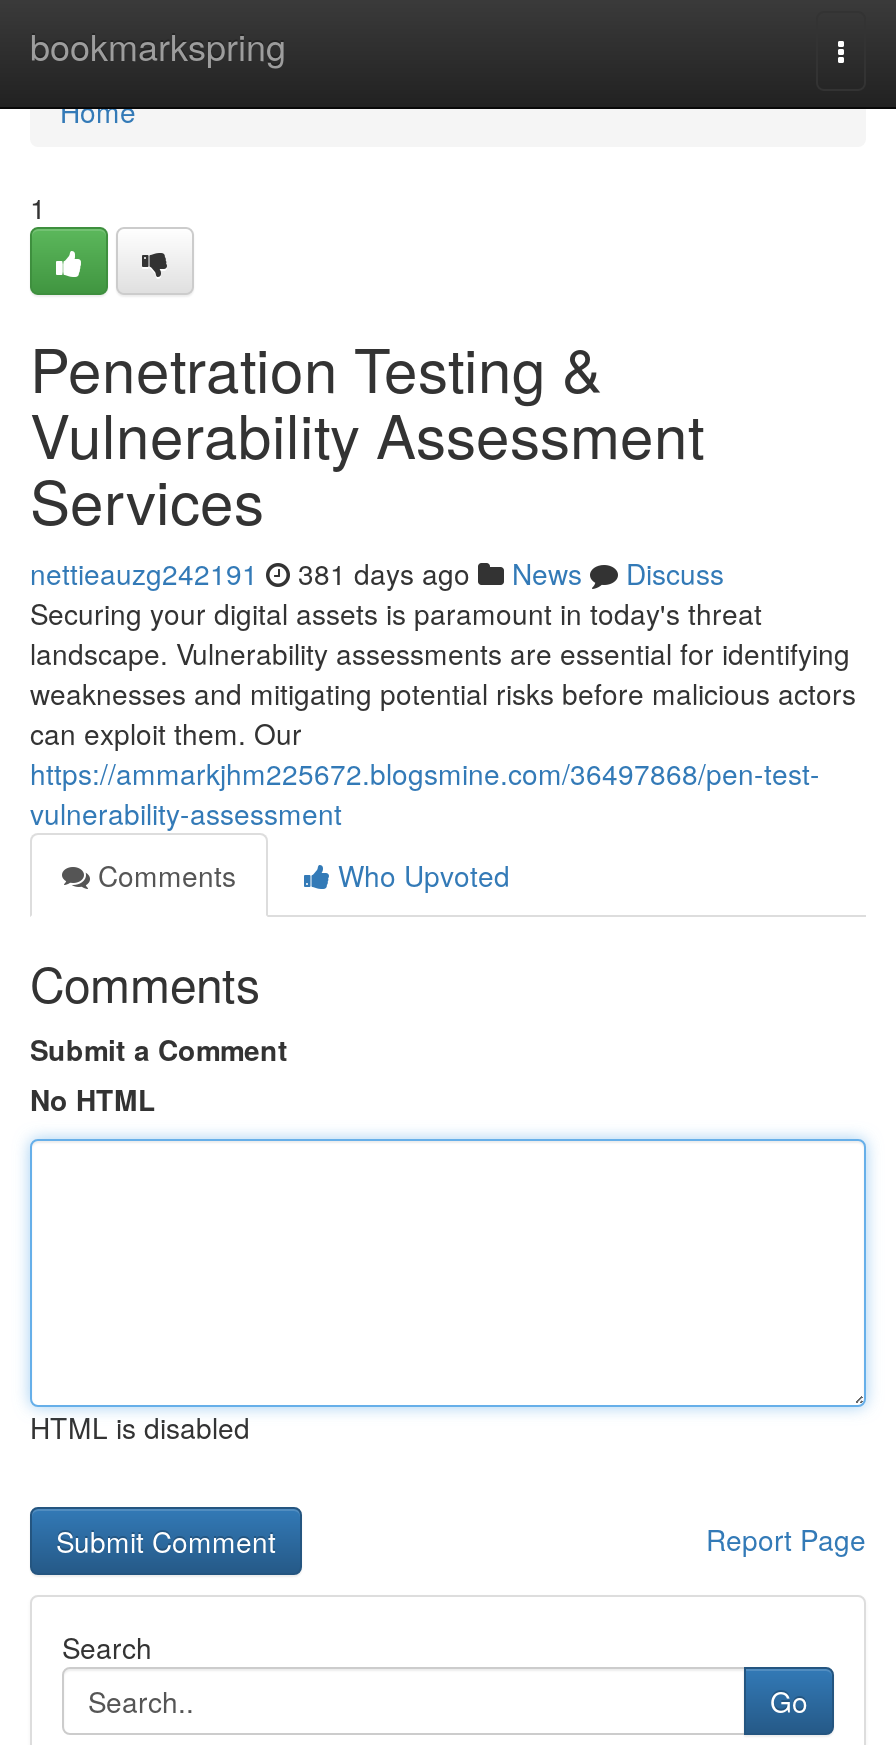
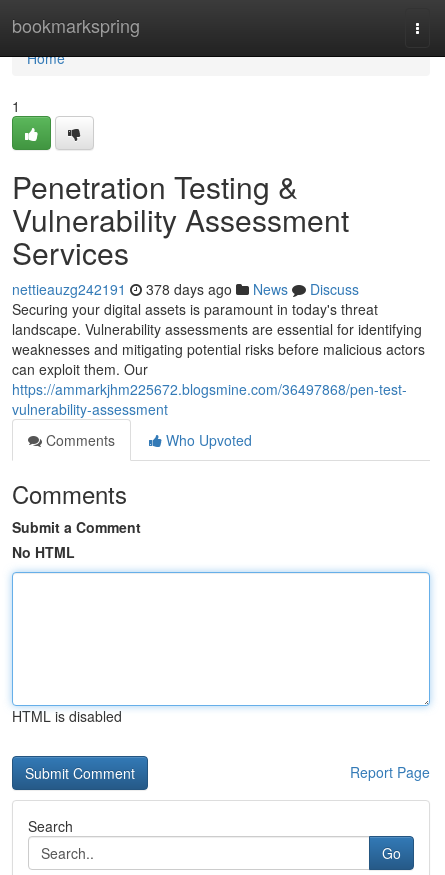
[30,553,724,593] nettieauzg242191 381 days ago News Discuss -> [12,279,359,299] nettieauzg242191 378 days ago News Discuss

